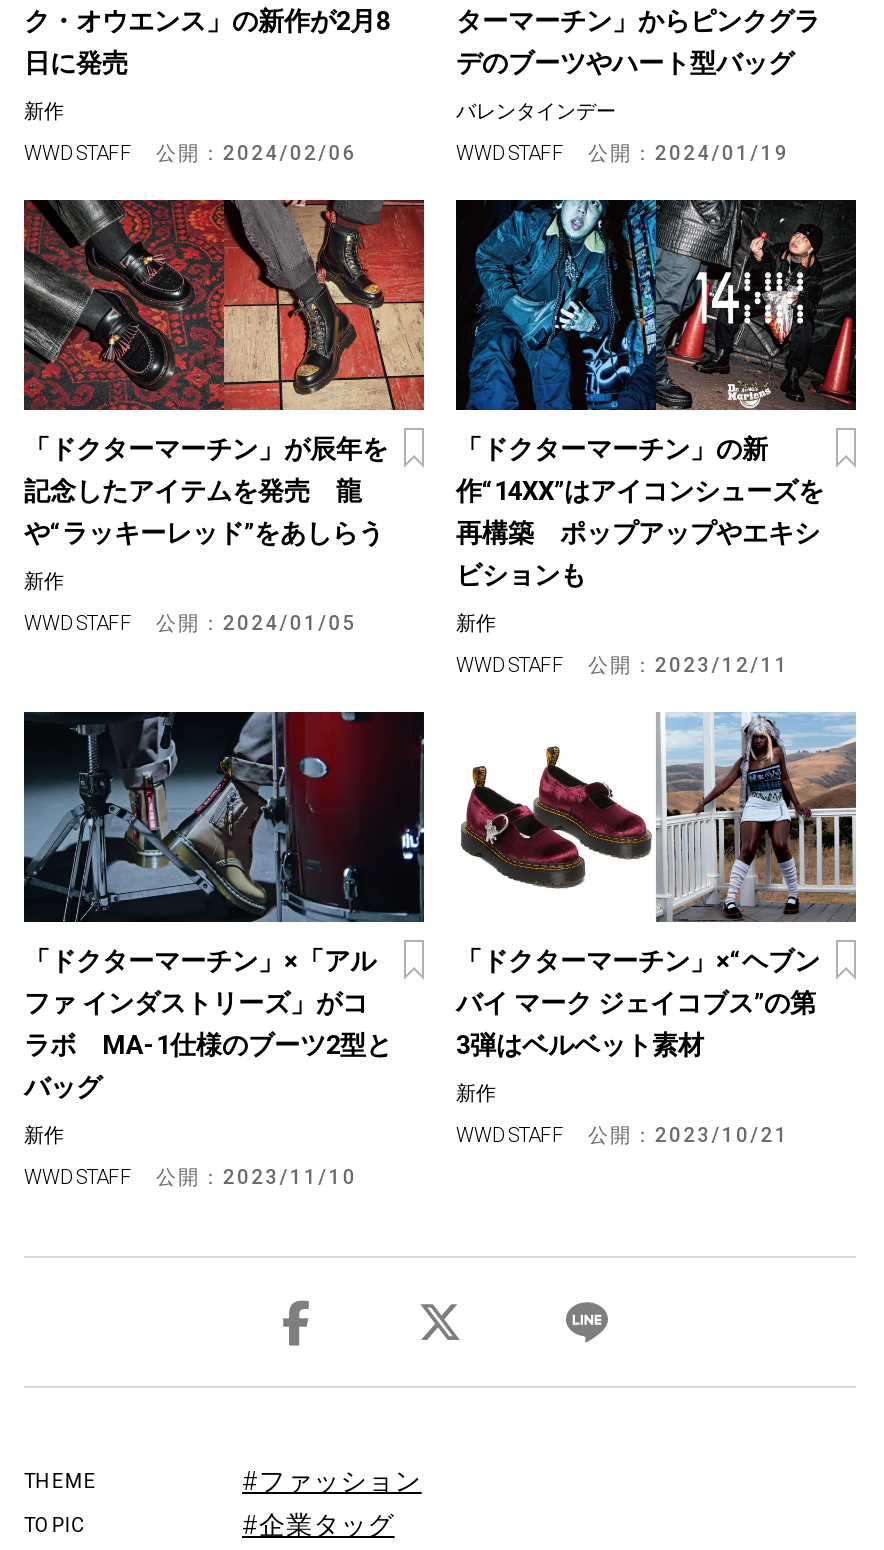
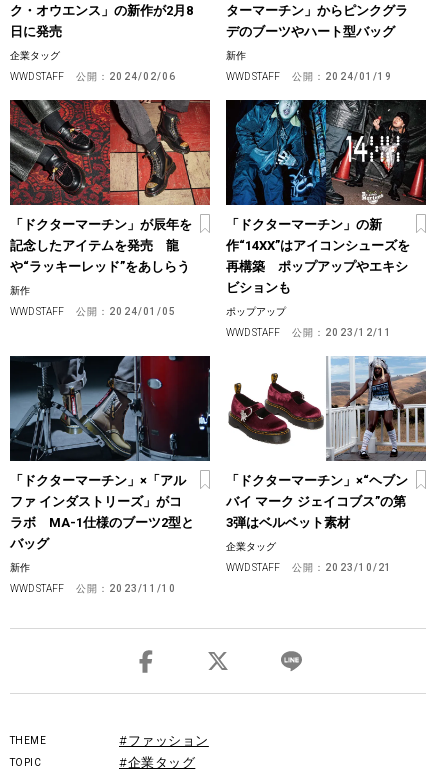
[24,101,64,123] 新作 -> [10,50,60,61] 企業タッグ
[456,101,616,123] バレンタインデー -> [226,50,246,61] 新作
[456,613,496,635] 新作 -> [226,306,286,317] ポップアップ
[456,1083,496,1105] 新作 -> [226,541,276,552] 企業タッグ

